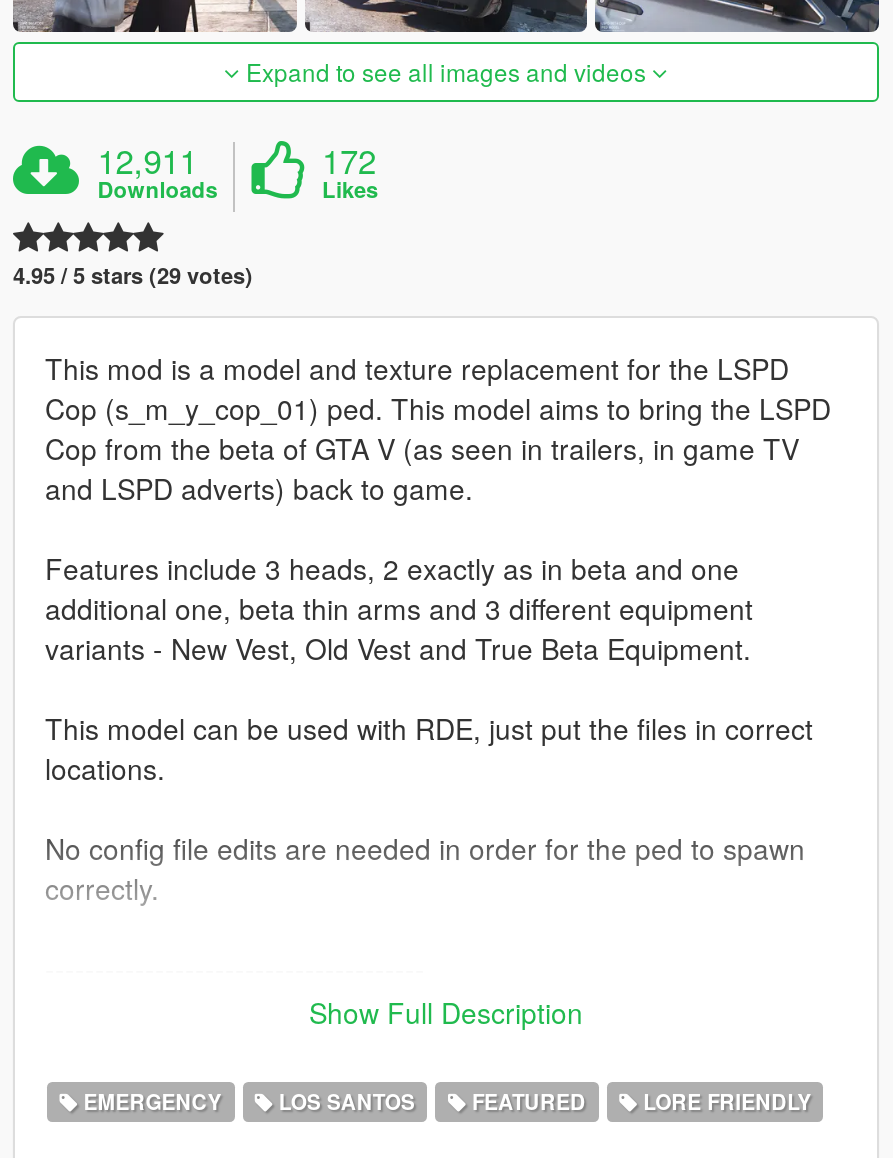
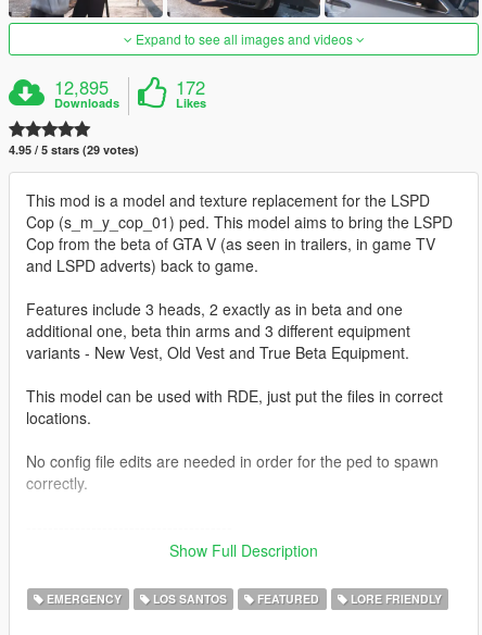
[97,136,197,184] 12,911 -> [54,74,109,100] 12,895

